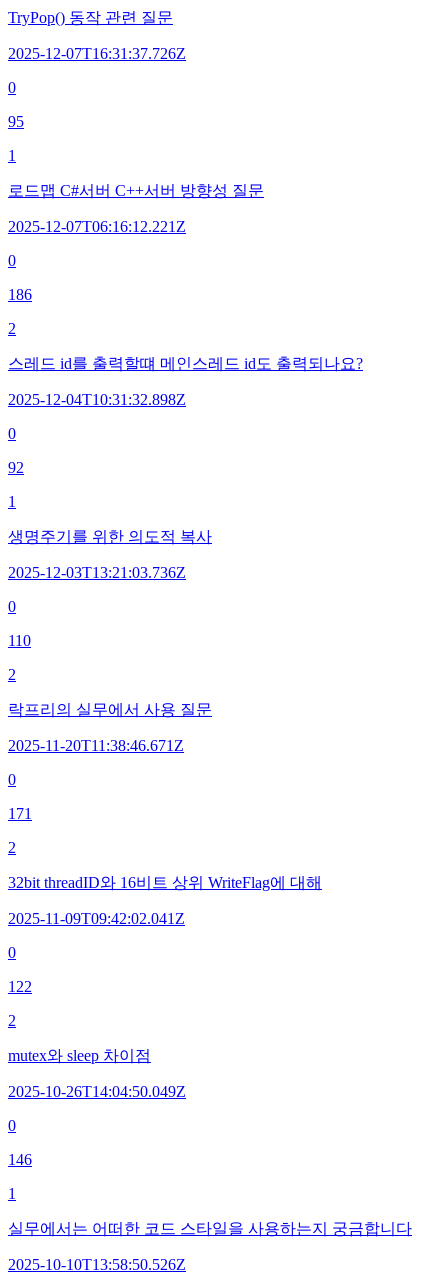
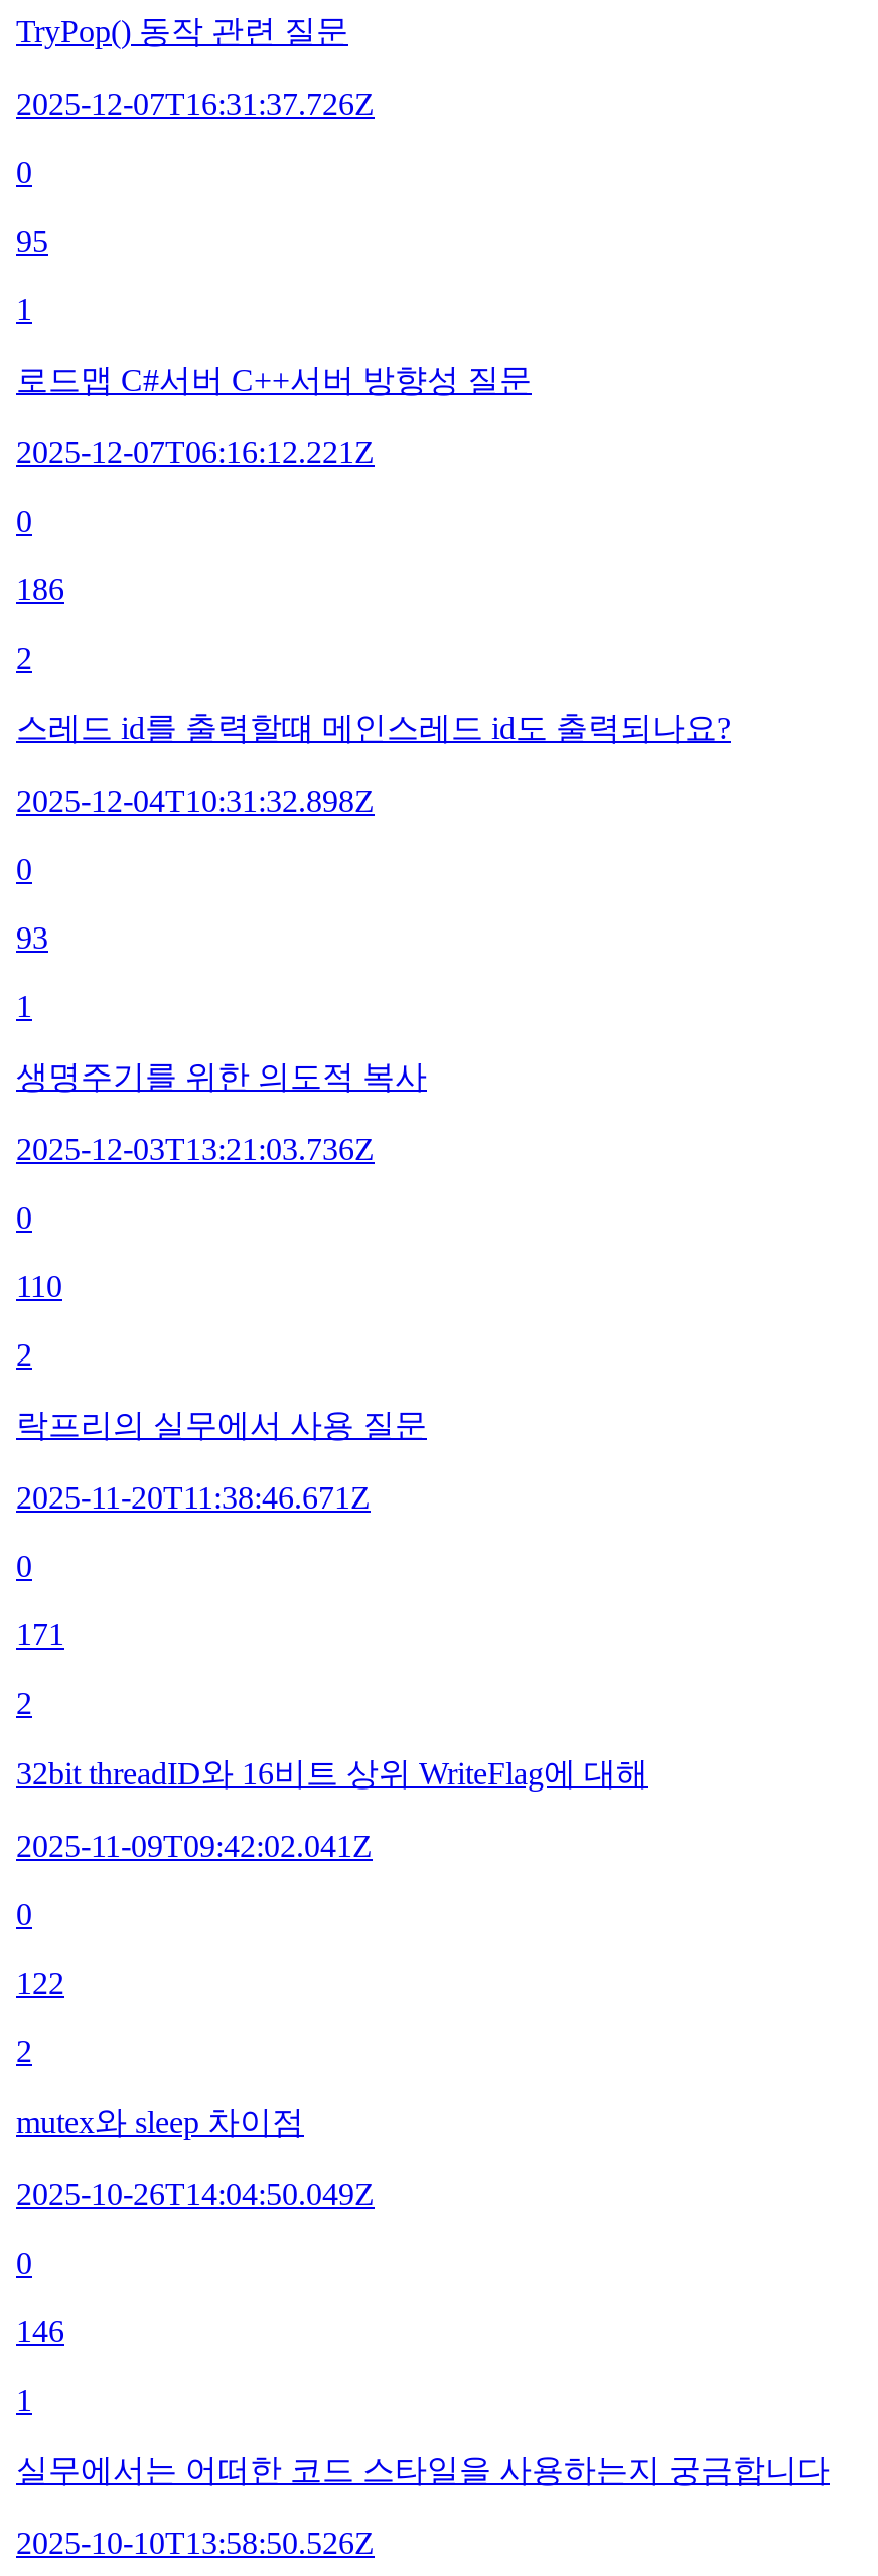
[8,459,24,476] 92 -> [16,920,48,954] 93

